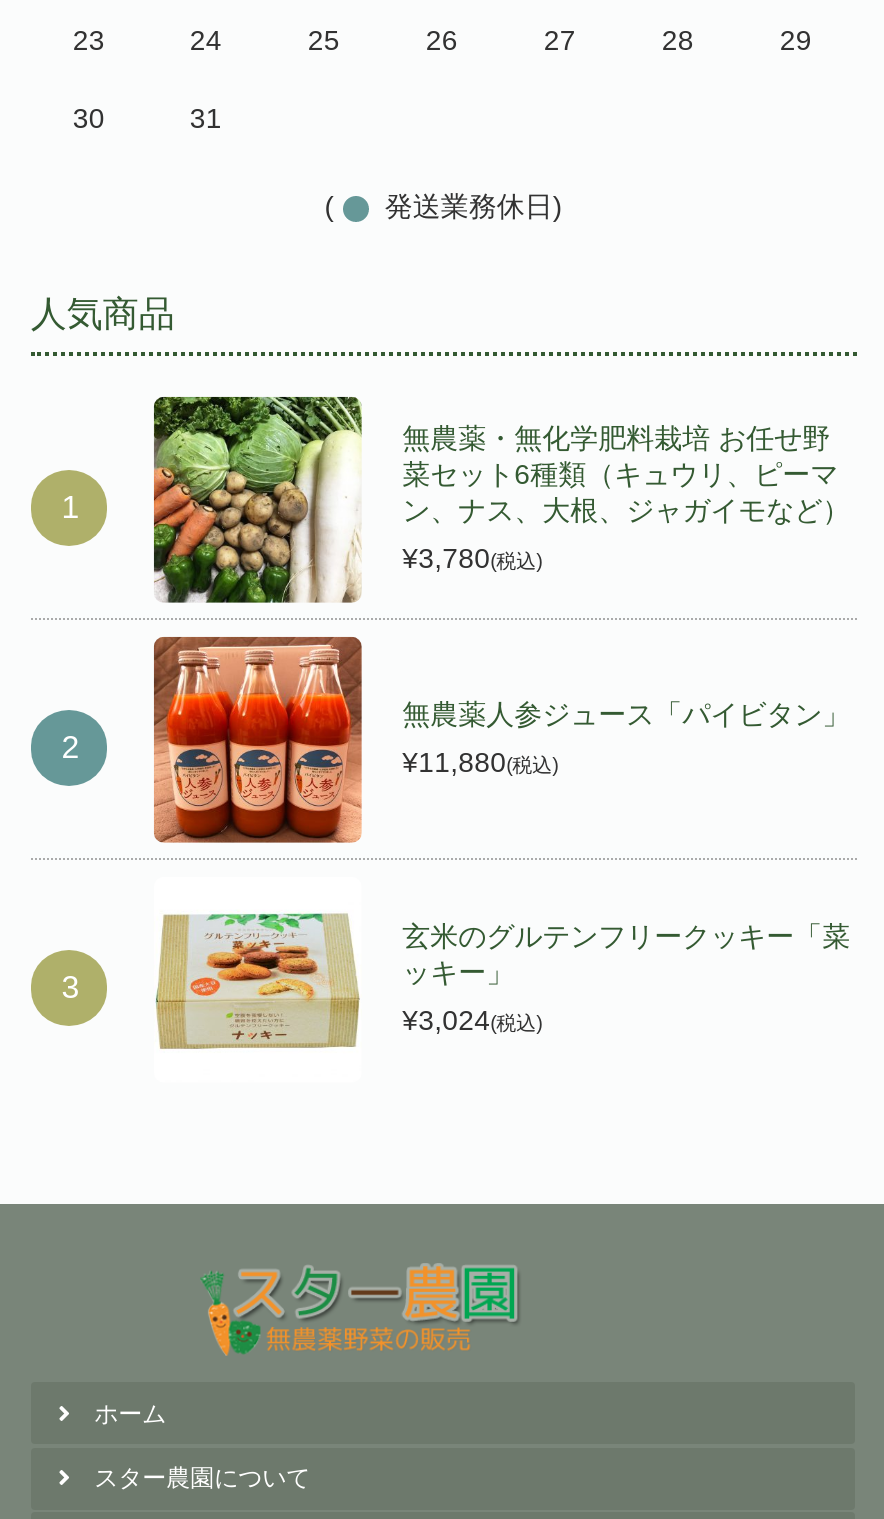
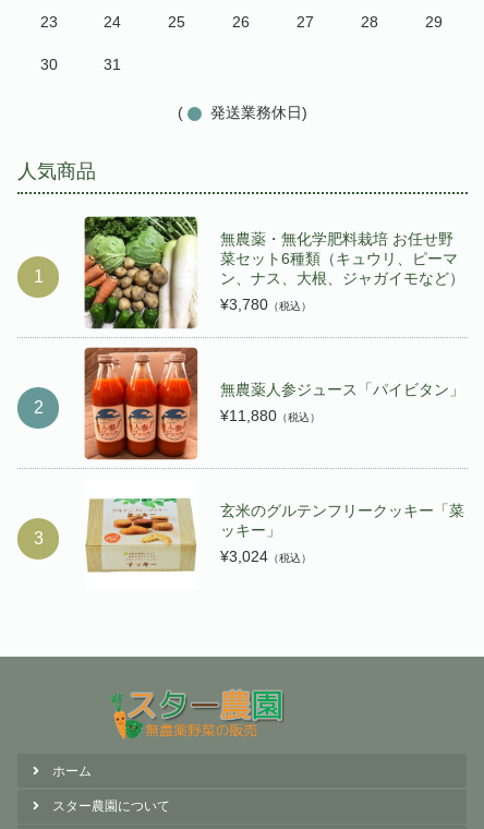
[402,541,542,573] ¥3,780(税込) -> [220,295,311,313] ¥3,780（税込）
[402,746,558,778] ¥11,880(税込) -> [220,407,320,424] ¥11,880（税込）
[402,1004,542,1036] ¥3,024(税込) -> [220,548,311,565] ¥3,024（税込）

